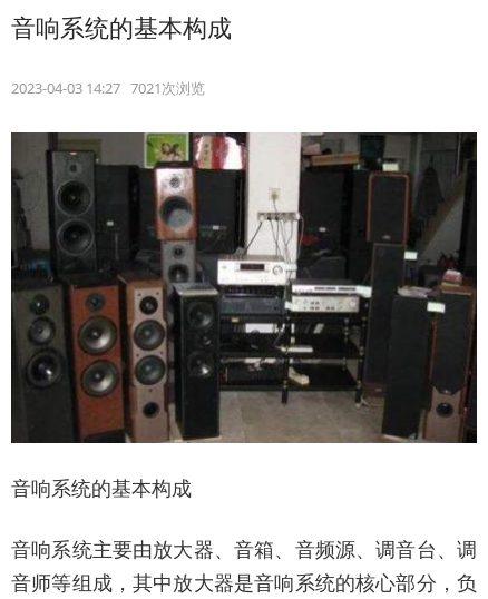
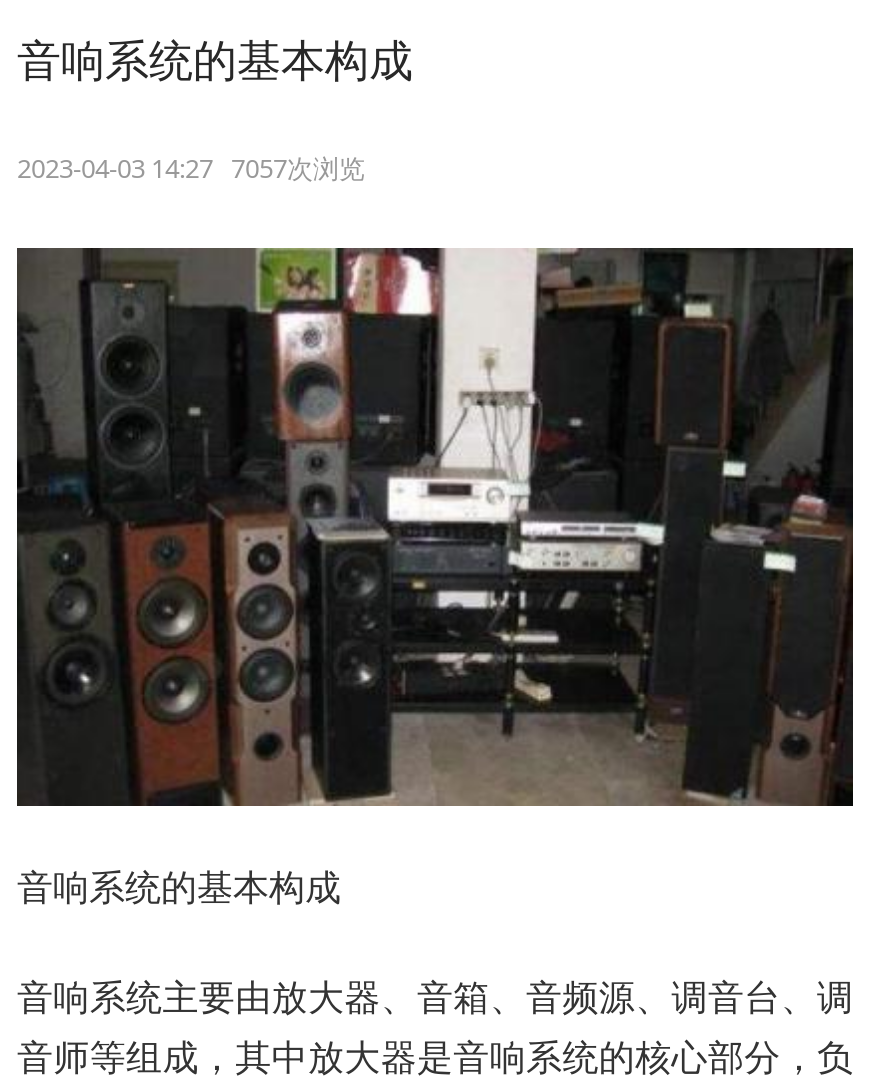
[11,78,205,98] 2023-04-03 14:27 7021次浏览 -> [17,150,365,186] 2023-04-03 14:27 7057次浏览

